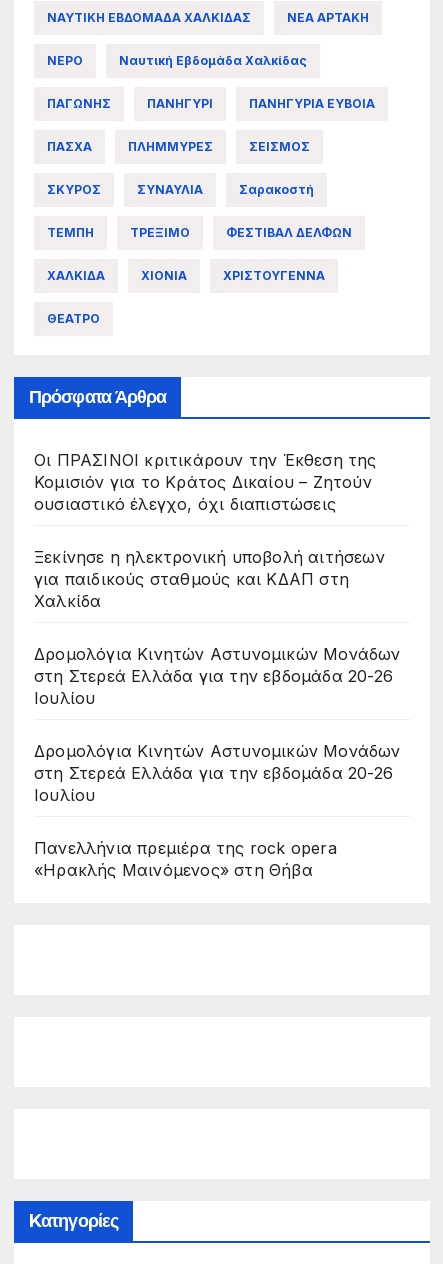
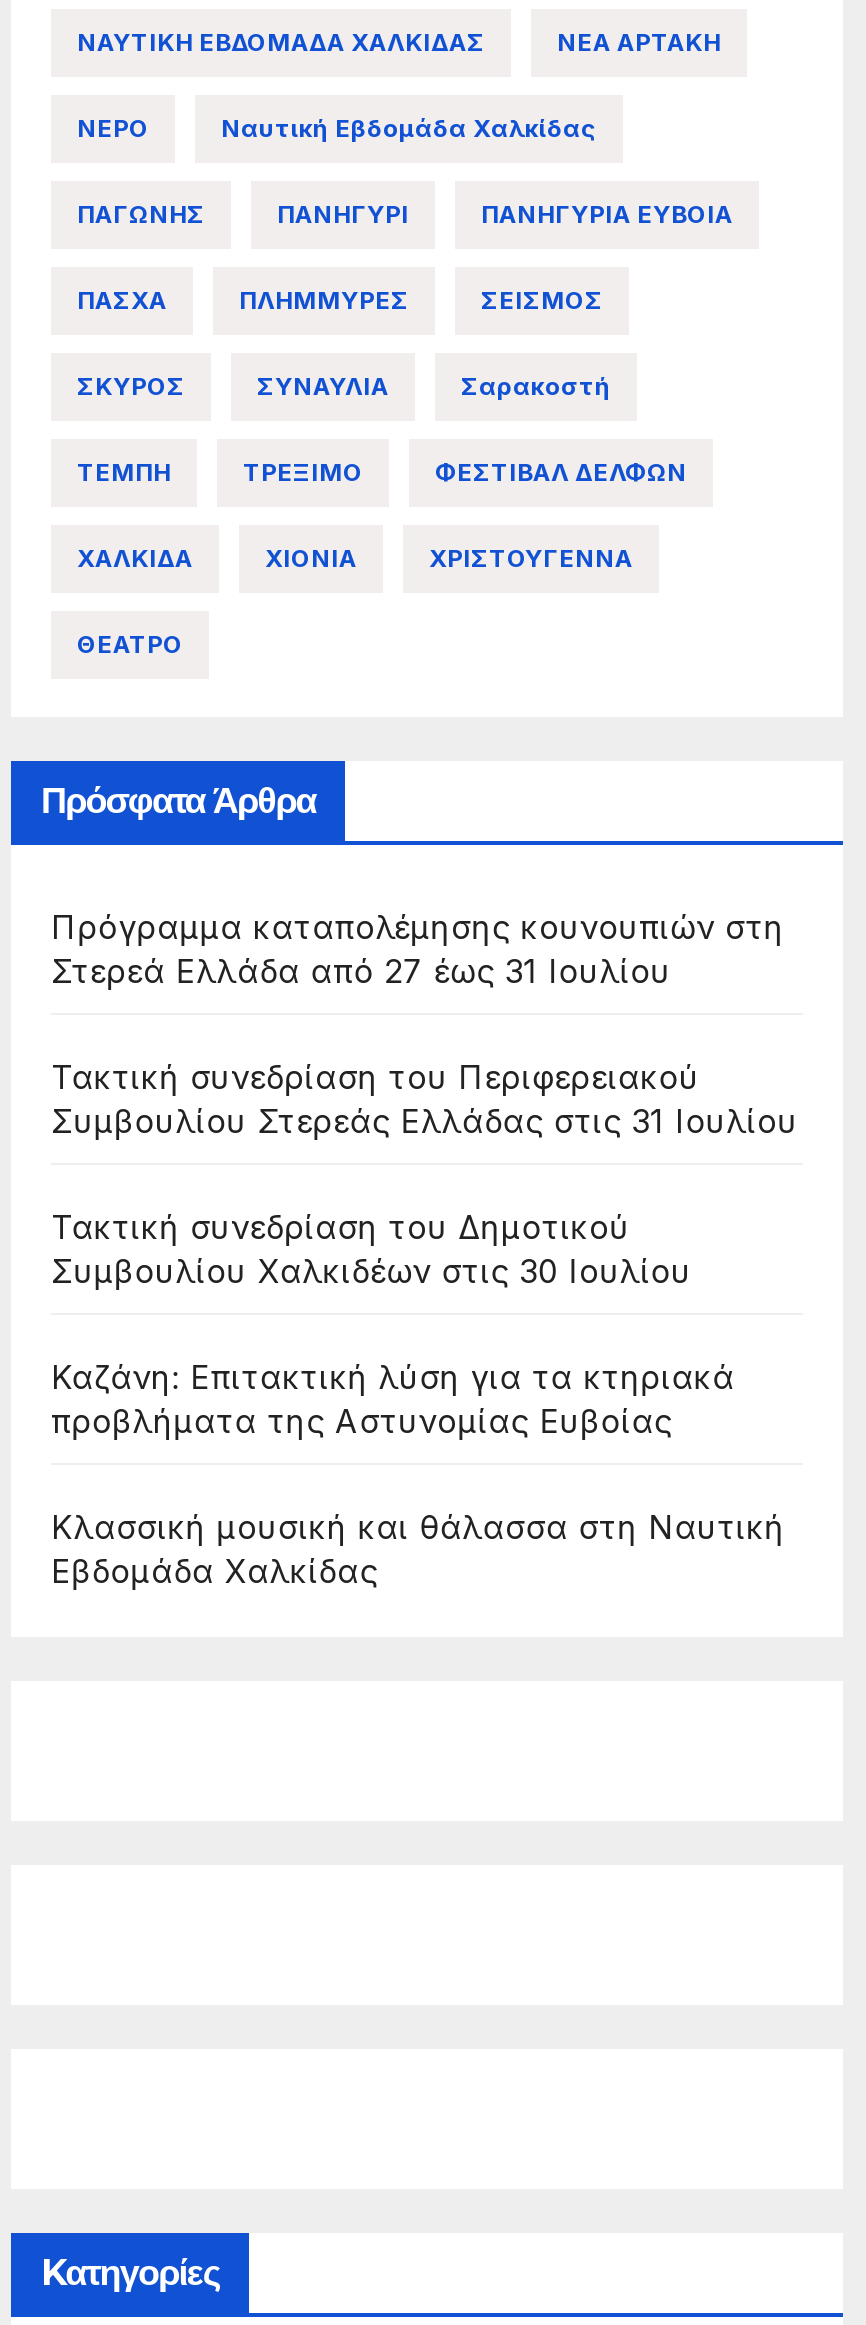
[34,450,377,514] Οι ΠΡΑΣΙΝΟΙ κριτικάρουν την Έκθεση της | Κομισιόν για το Κράτος Δικαίου – Ζητούν | ουσιαστικό έλεγχο, όχι διαπιστώσεις -> [51,906,784,990] Πρόγραμμα καταπολέμησης κουνουπιών στη | Στερεά Ελλάδα από 27 έως 31 Ιουλίου
[34,547,385,611] Ξεκίνησε η ηλεκτρονική υποβολή αιτήσεων | για παιδικούς σταθμούς και ΚΔΑΠ στη | Χαλκίδα -> [51,1056,798,1140] Τακτική συνεδρίαση του Περιφερειακού | Συμβουλίου Στερεάς Ελλάδας στις 31 Ιουλίου
[34,644,401,708] Δρομολόγια Κινητών Αστυνομικών Μονάδων | στη Στερεά Ελλάδα για την εβδομάδα 20-26 | Ιουλίου -> [51,1206,691,1290] Τακτική συνεδρίαση του Δημοτικού | Συμβουλίου Χαλκιδέων στις 30 Ιουλίου
[34,741,401,805] Δρομολόγια Κινητών Αστυνομικών Μονάδων | στη Στερεά Ελλάδα για την εβδομάδα 20-26 | Ιουλίου -> [51,1356,735,1440] Καζάνη: Επιτακτική λύση για τα κτηριακά | προβλήματα της Αστυνομίας Ευβοίας
[34,838,337,880] Πανελλήνια πρεμιέρα της rock opera | «Ηρακλής Μαινόμενος» στη Θήβα -> [51,1506,785,1590] Κλασσική μουσική και θάλασσα στη Ναυτική | Εβδομάδα Χαλκίδας

